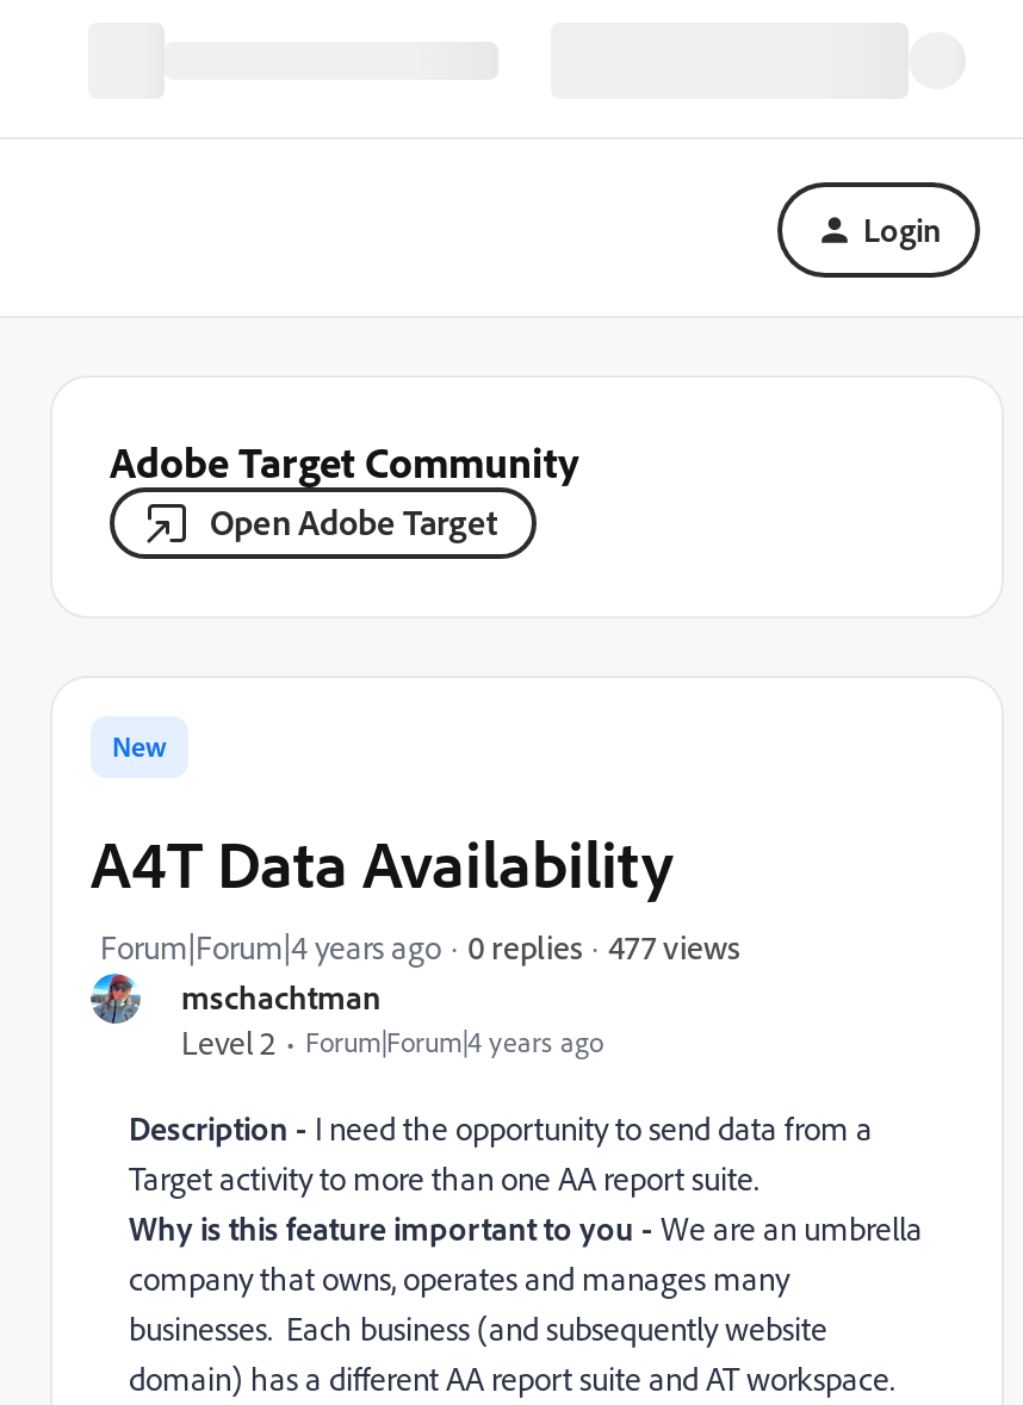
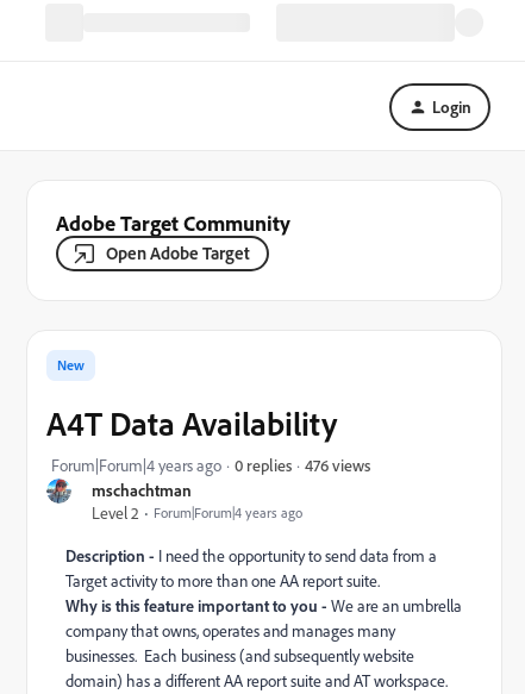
[608,925,739,965] 477 views -> [305,454,370,474] 476 views

